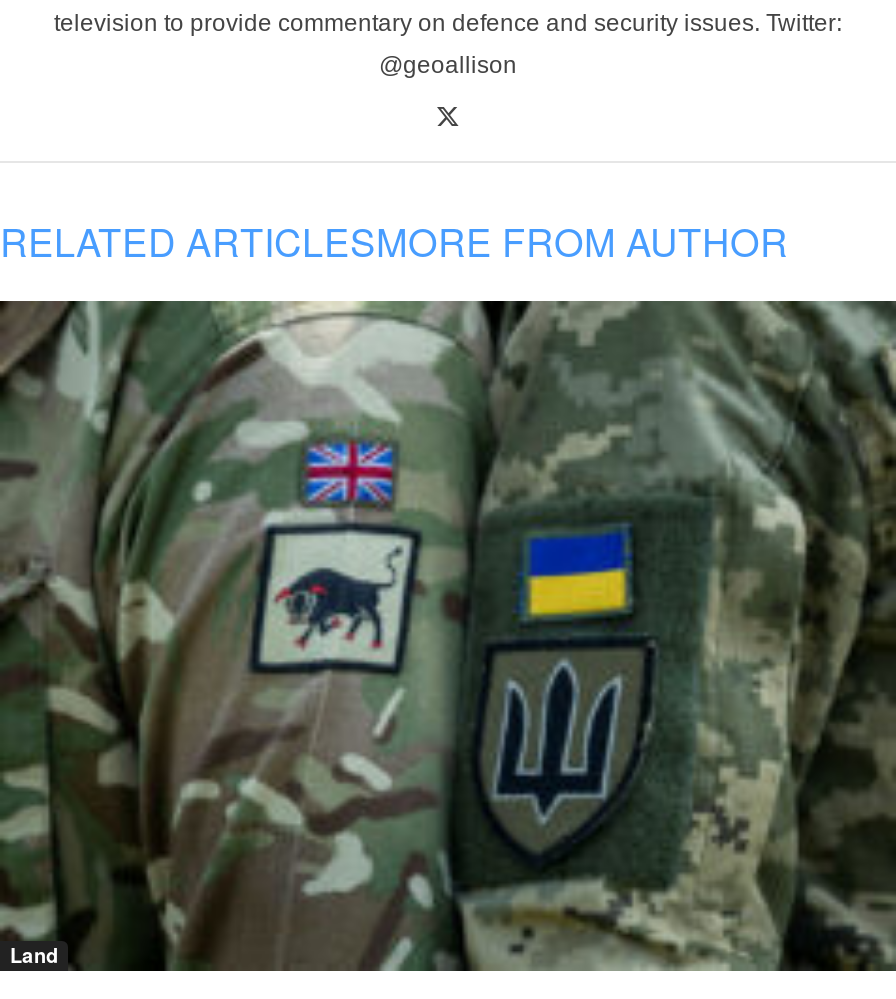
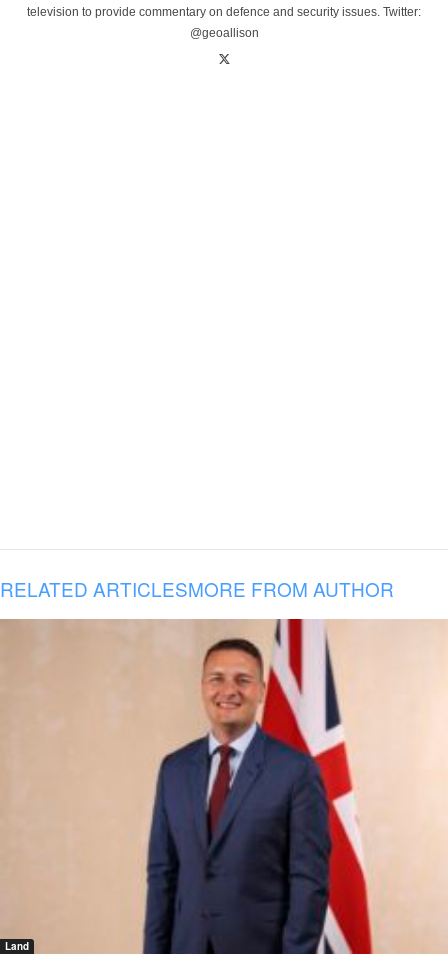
[6,299,890,973] [image] -> [3,618,445,955] [image]

